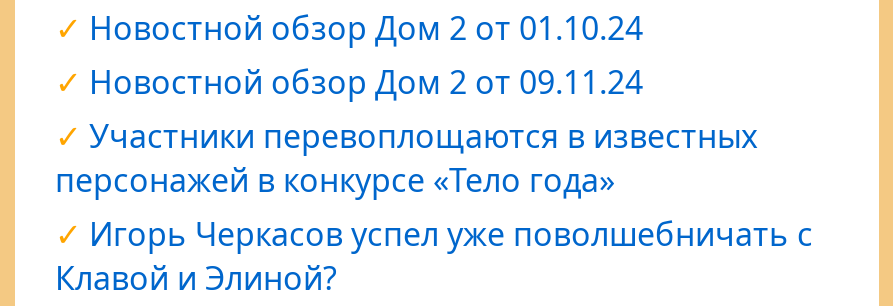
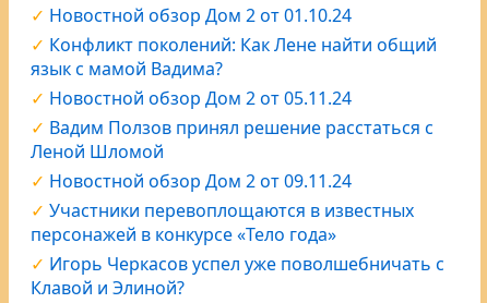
none -> [31,33,437,163] Конфликт поколений: Как Лене найти общий | язык с мамой Вадима? | Новостной обзор Дом 2 от 05.11.24 | Вадим Ползов принял решение расстаться с | Леной Шломой

